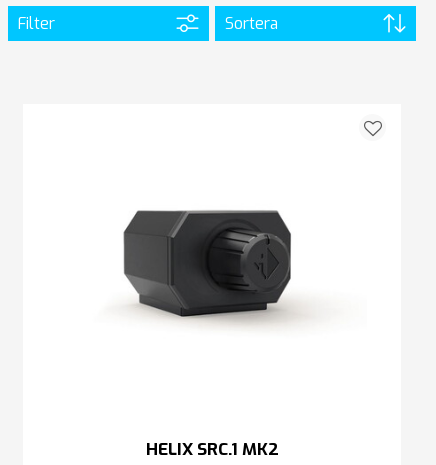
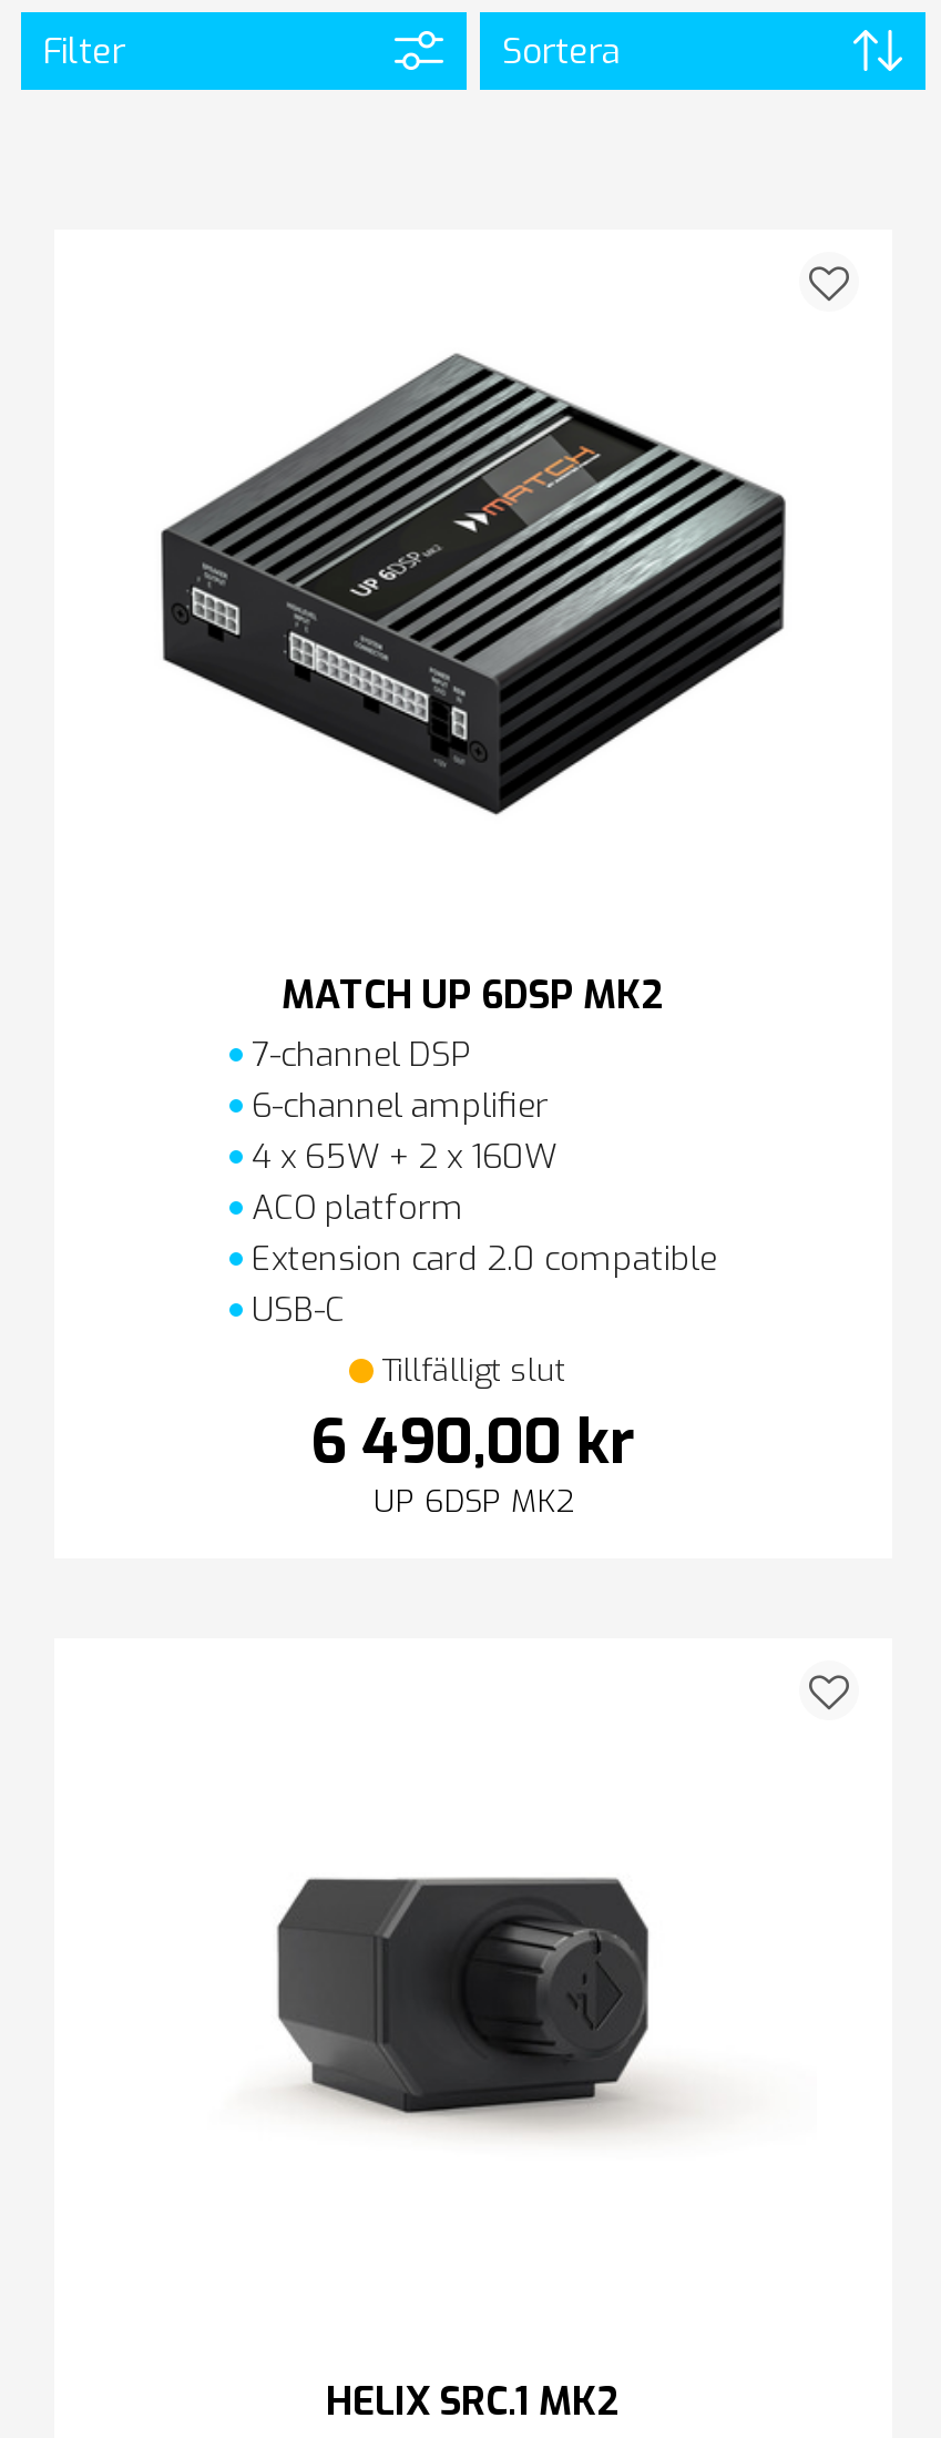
none -> [158,352,788,815] [image]
none -> [243,970,717,1522] MATCH UP 6DSP MK2 | 7-channel DSP | 6-channel amplifier | 4 x 65W + 2 x 160W | ACO platform | Extension card 2.0 compatible | USB-C | Tillfälligt slut | 6 490,00 kr | UP 6DSP MK2

